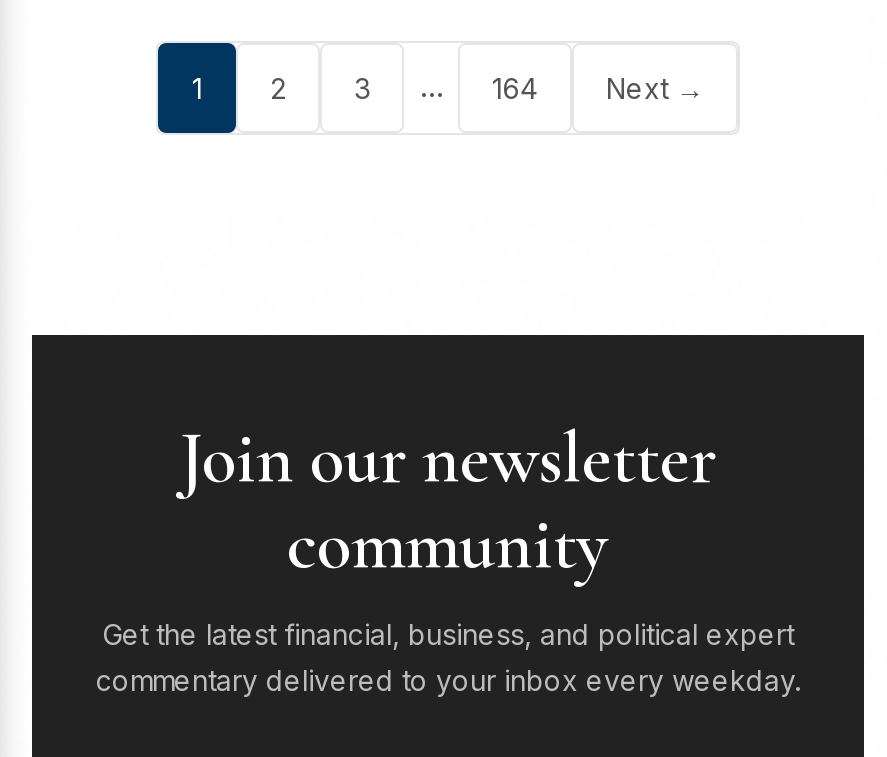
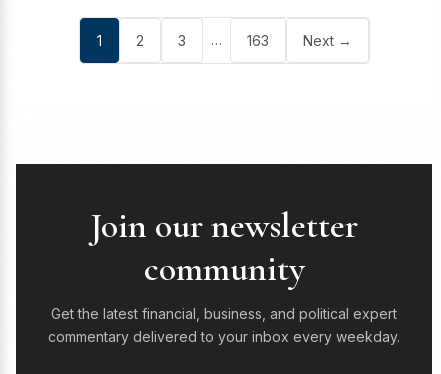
[492,71,538,105] 164 -> [246,32,268,49] 163

